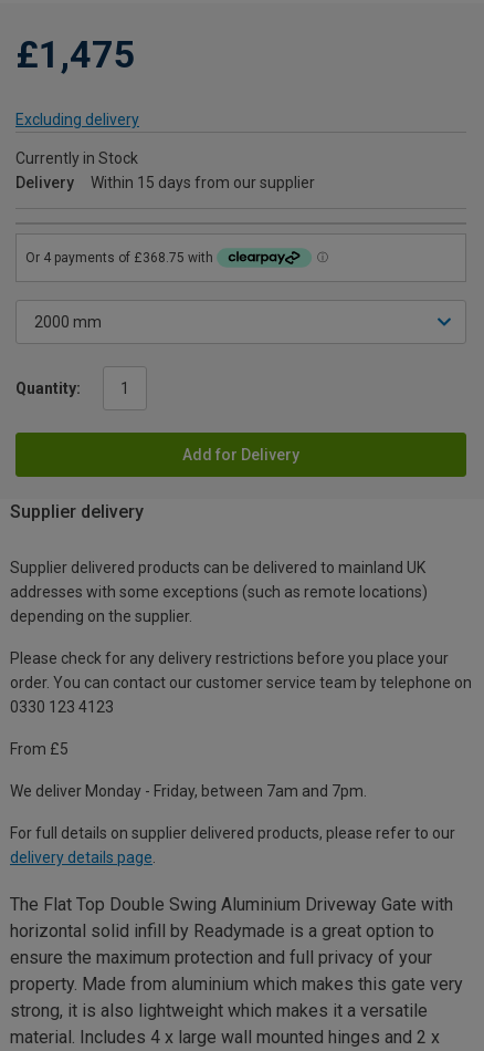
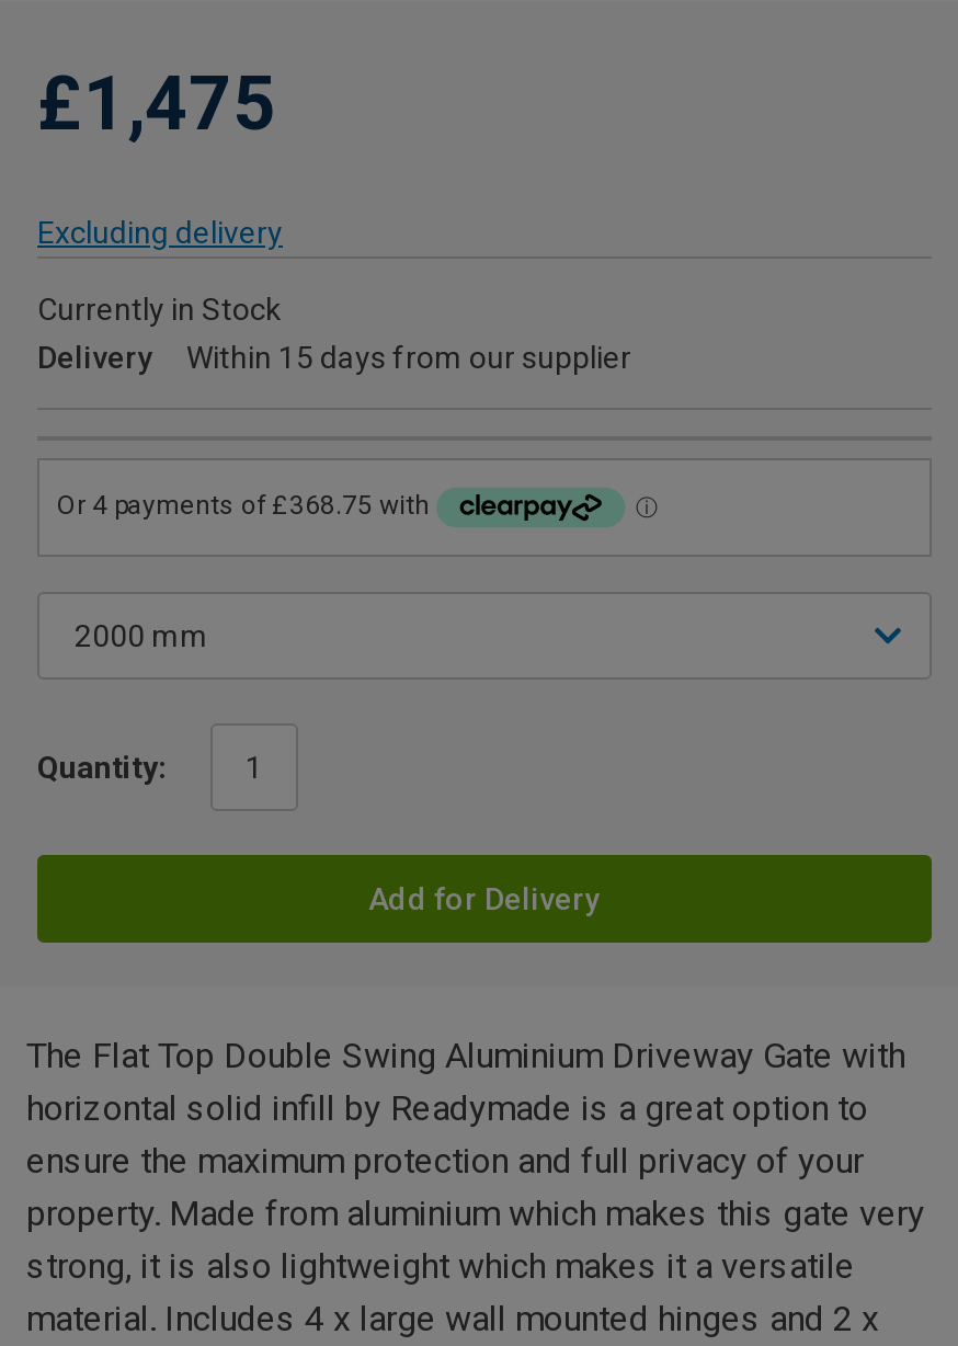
[10,501,472,866] Supplier delivery | Supplier delivered products can be delivered to mainland UK | addresses with some exceptions (such as remote locations) | depending on the supplier. | Please check for any delivery restrictions before you place your | order. You can contact our customer service team by telephone on | 0330 123 4123 | From £5 | We deliver Monday - Friday, between 7am and 7pm. | For full details on supplier delivered products, please refer to our | delivery details page. -> none

